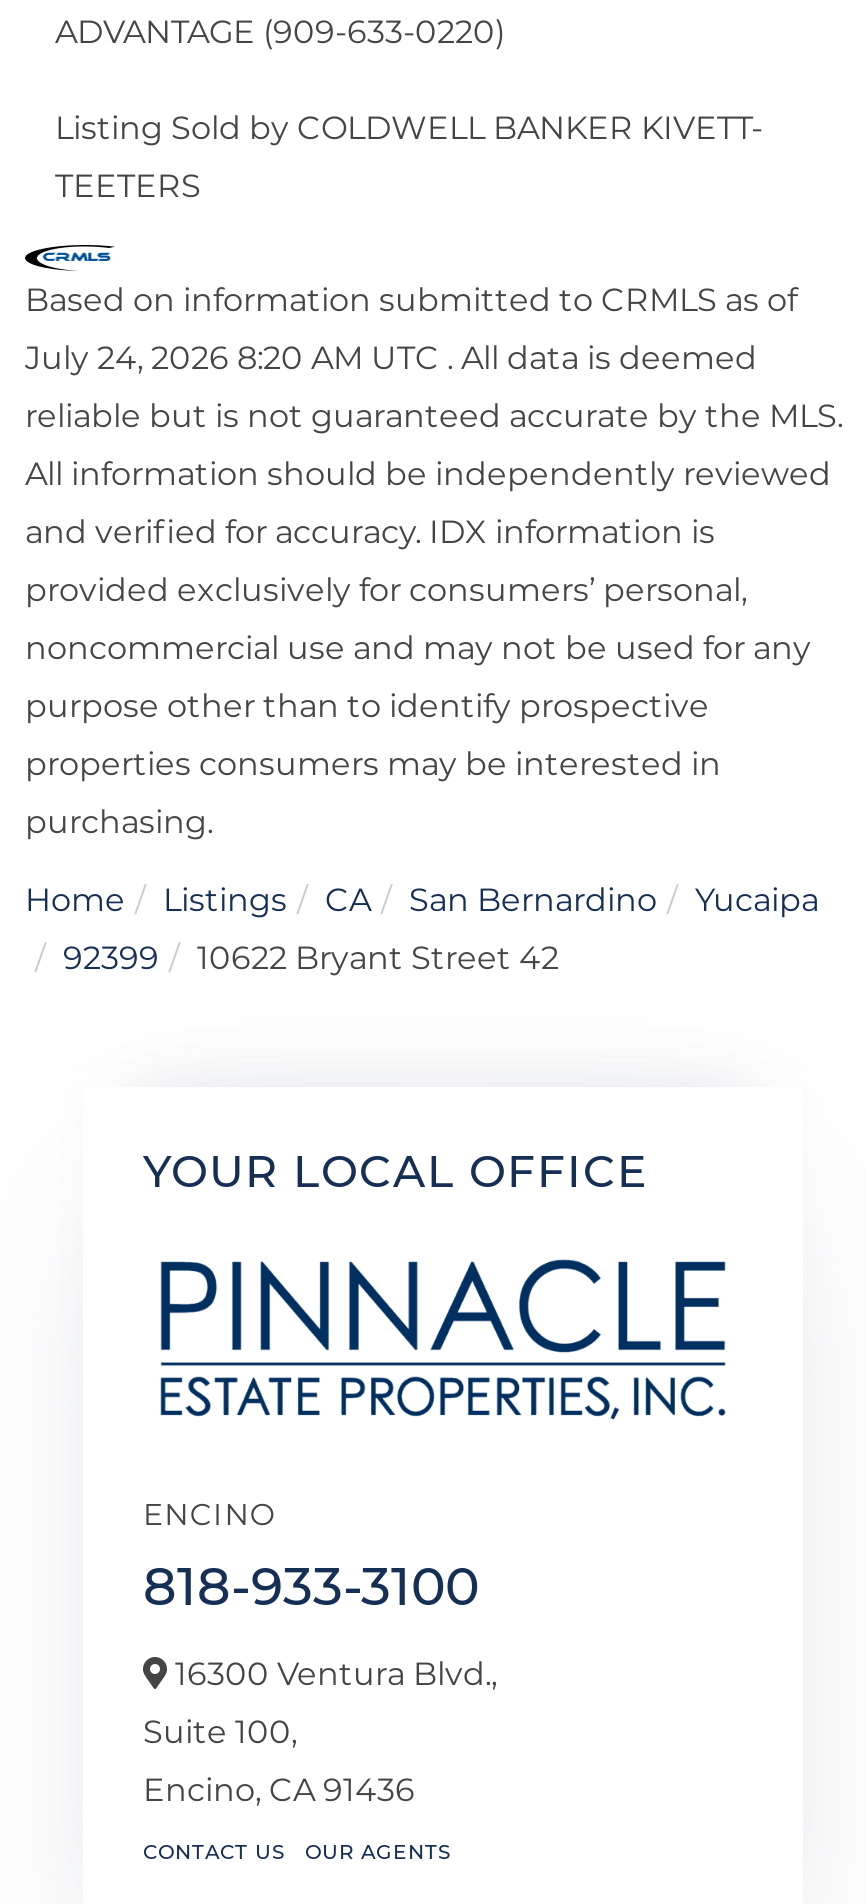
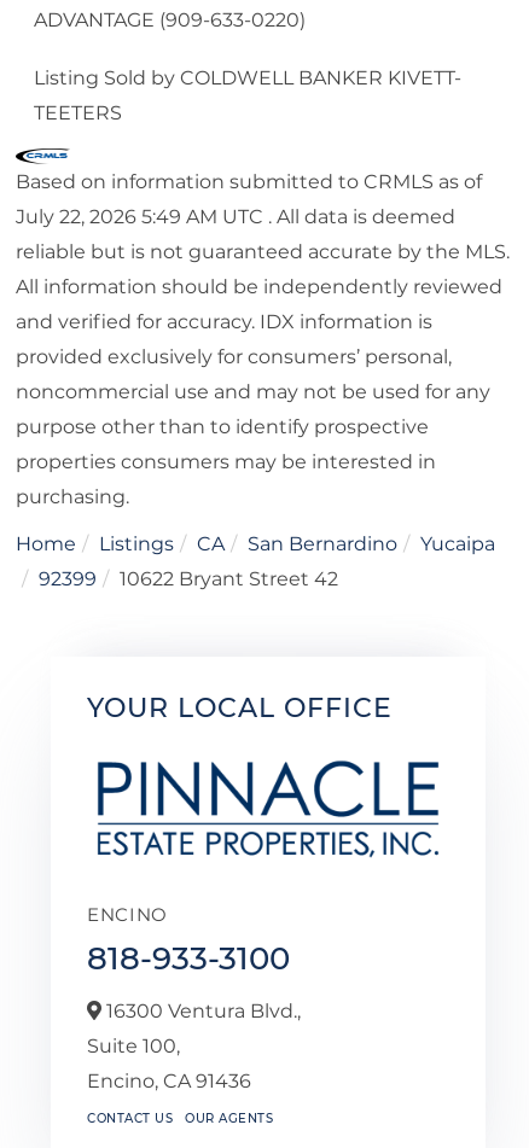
[25,338,757,376] July 24, 2026 8:20 AM UTC . All data is deemed -> [16,205,455,228] July 22, 2026 5:49 AM UTC . All data is deemed

